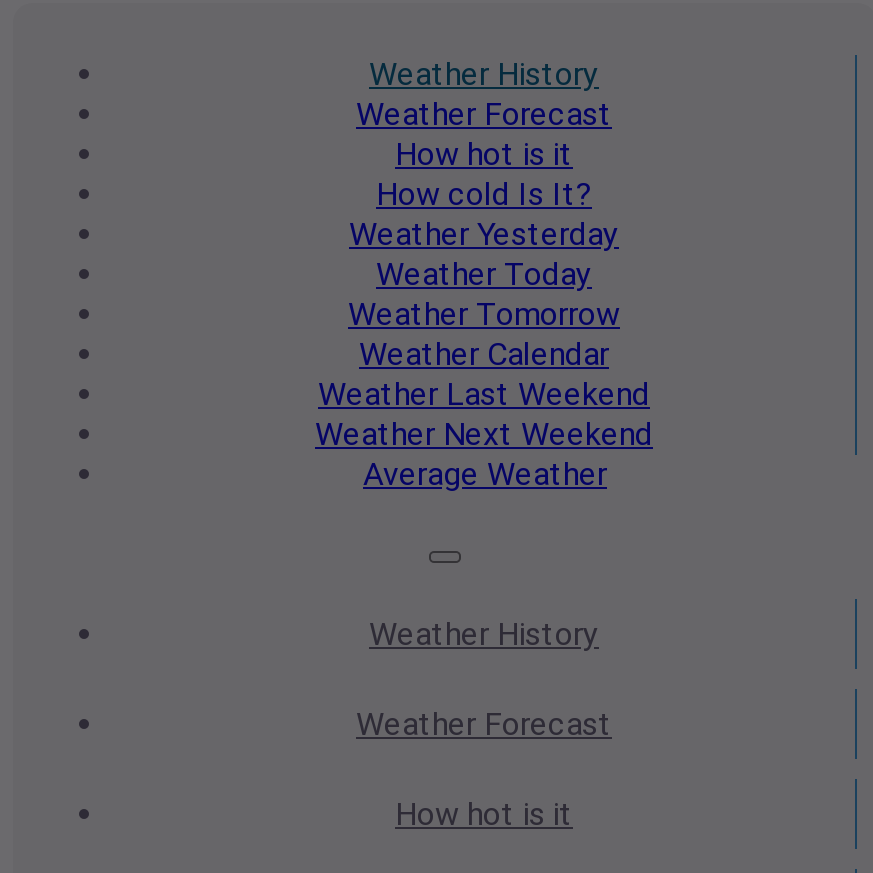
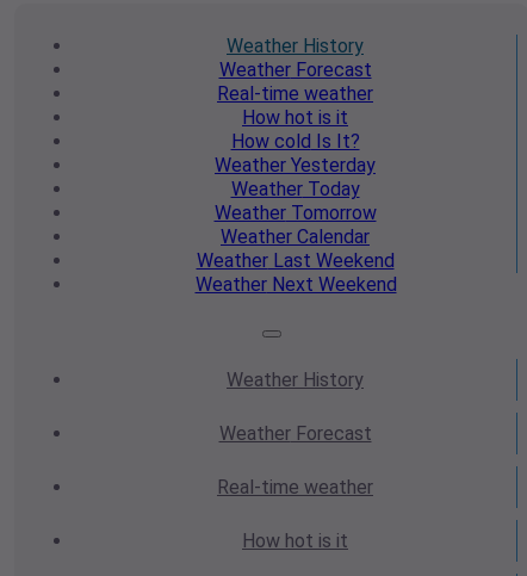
none -> [217,82,373,105] Real-time weather
[363,455,607,493] Average Weather -> none
none -> [217,476,373,499] Real-time weather

